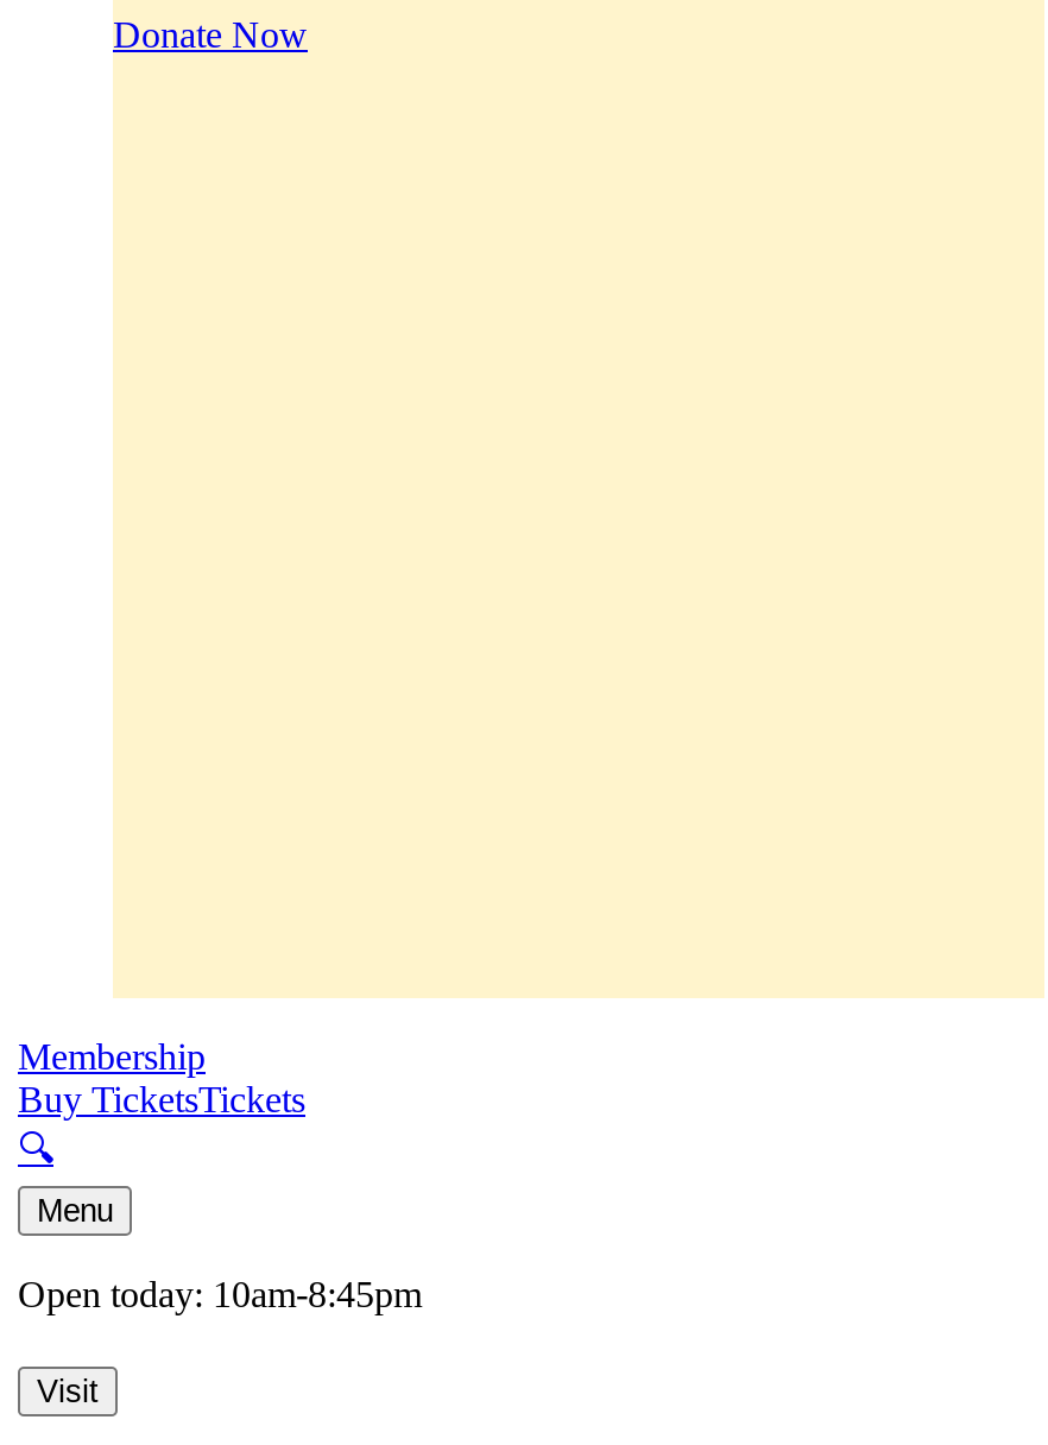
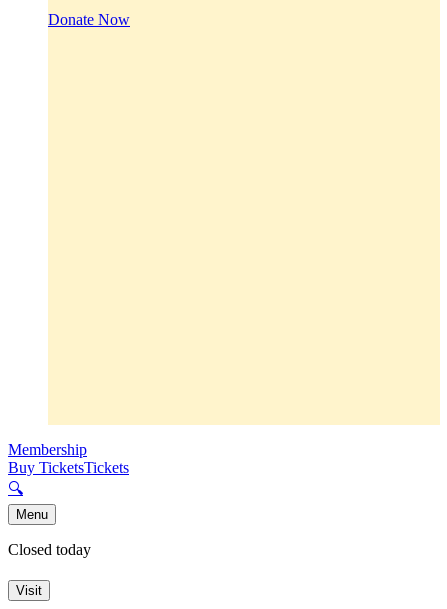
[18,1275,422,1315] Open today: 10am-8:45pm -> [8,541,91,558] Closed today

